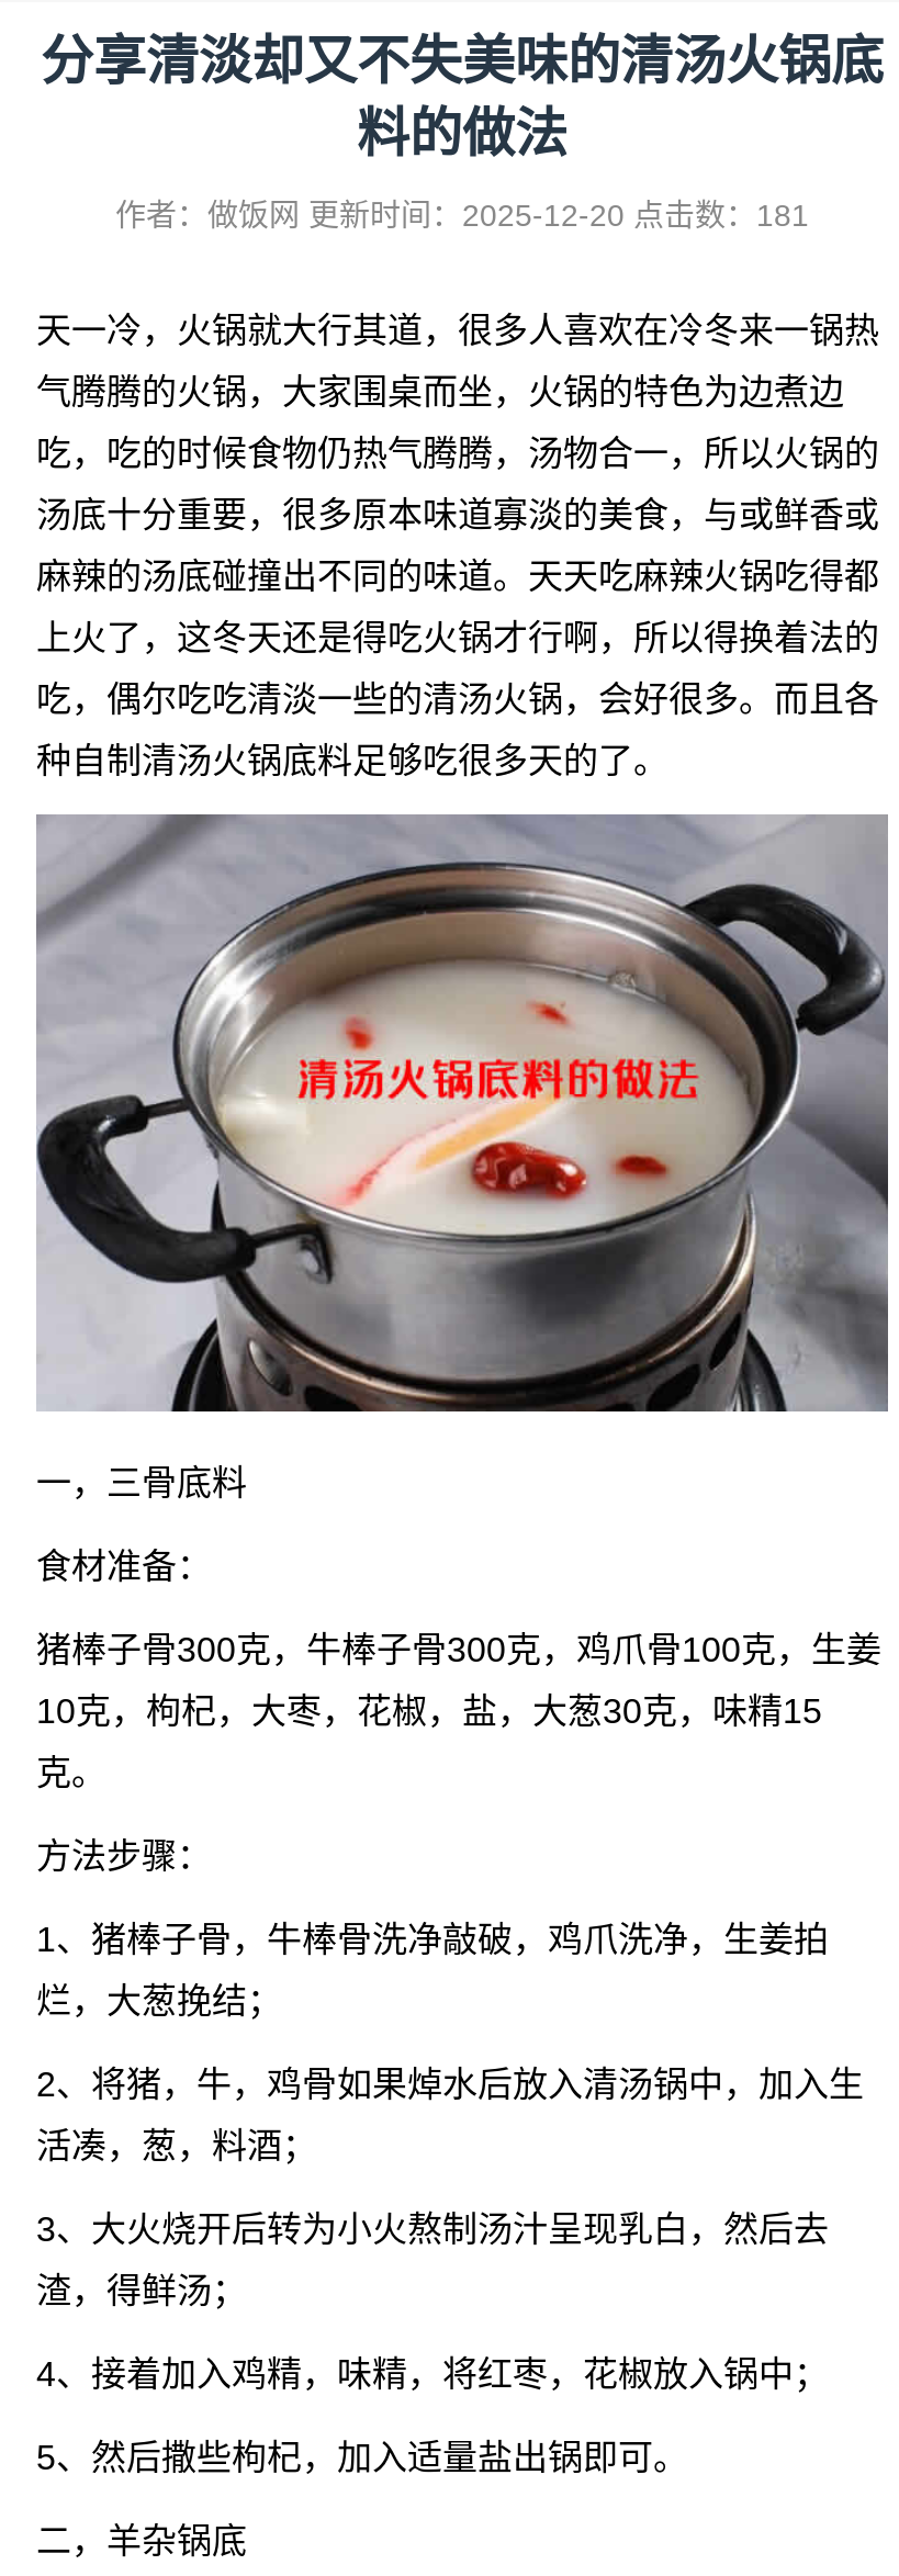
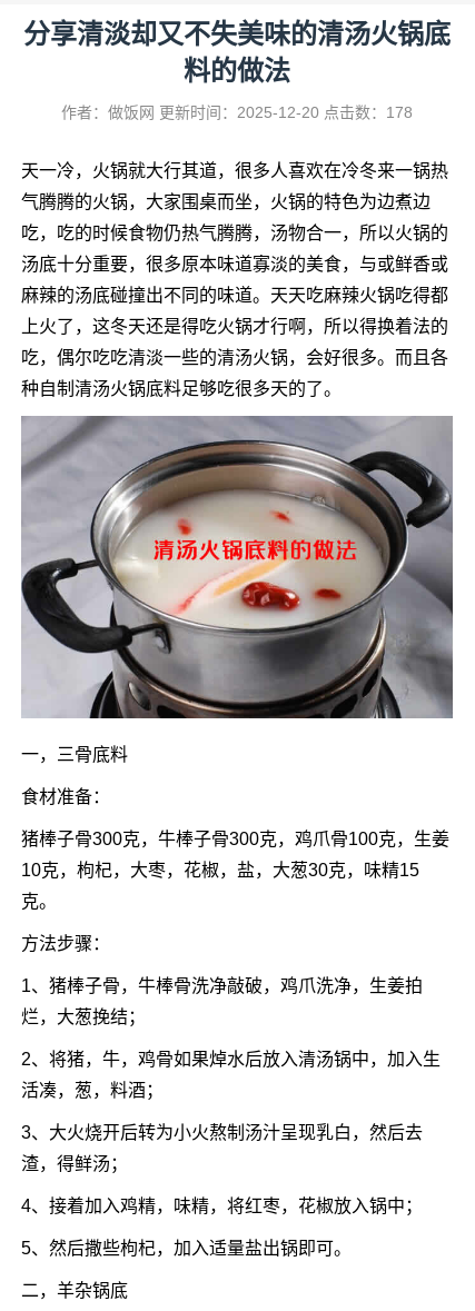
[115,198,809,233] 作者：做饭网更新时间：2025-12-20 点击数：181 -> [61,103,413,121] 作者：做饭网更新时间：2025-12-20 点击数：178

